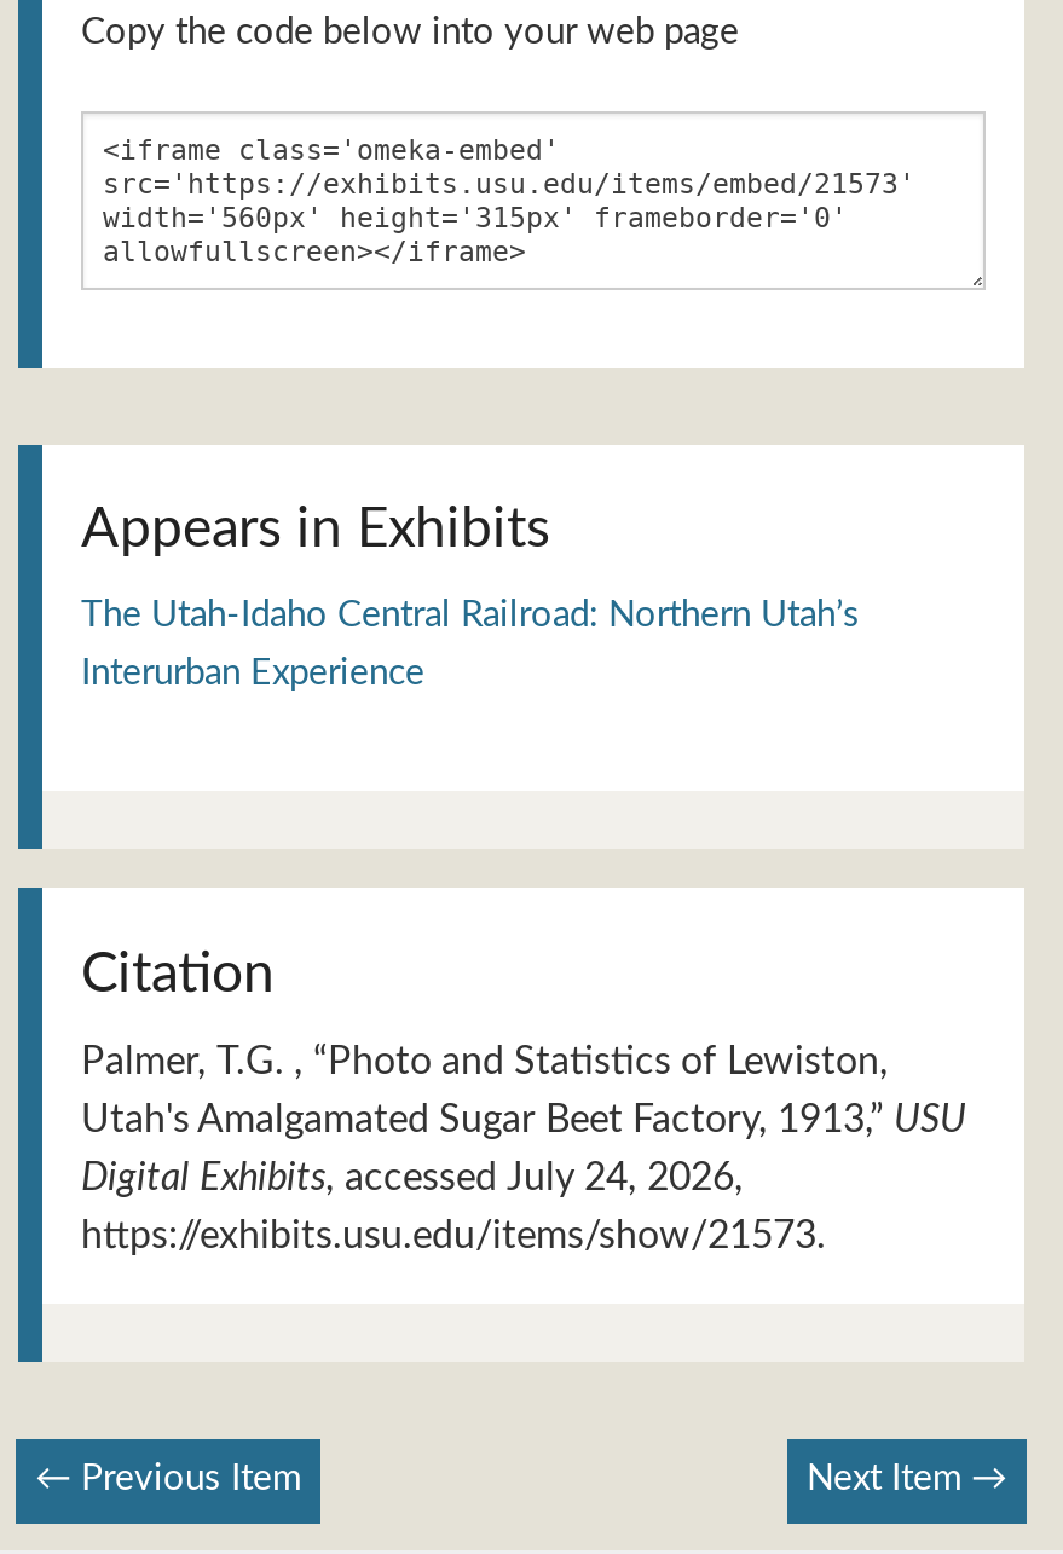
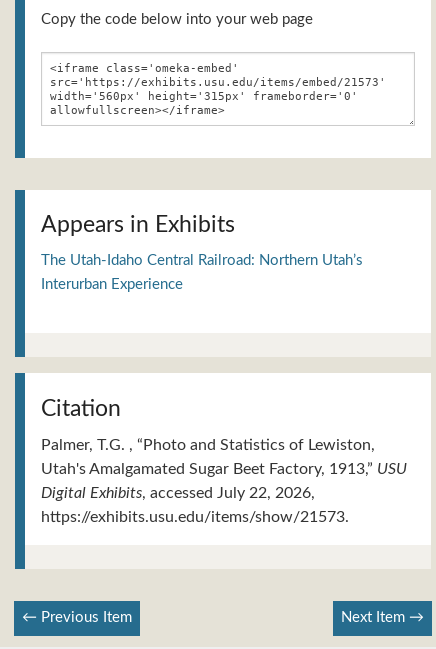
[81,1157,744,1196] Digital Exhibits, accessed July 24, 2026, -> [41,484,315,500] Digital Exhibits, accessed July 22, 2026,

